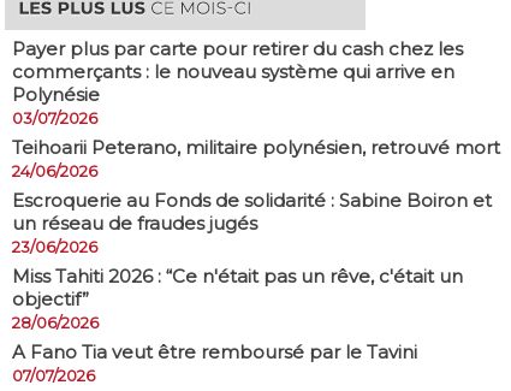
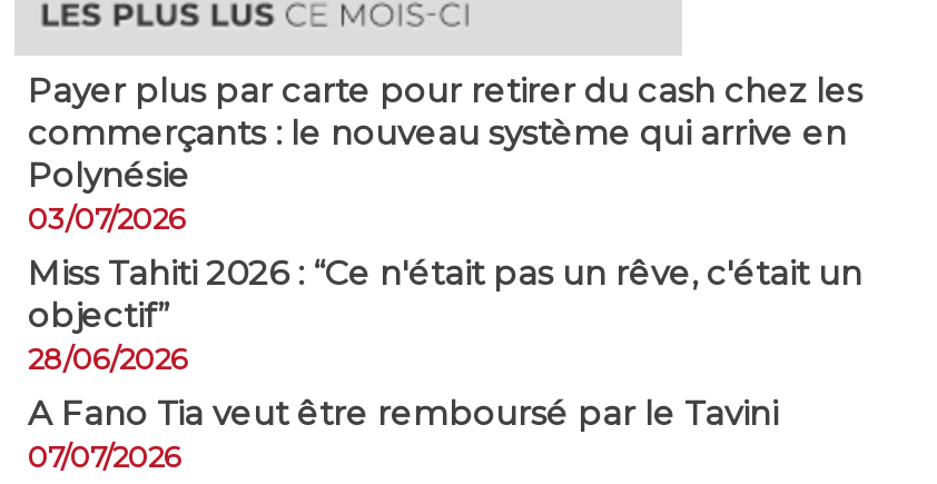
[12,136,500,256] Teihoarii Peterano, militaire polynésien, retrouvé mort | 24/06/2026 | Escroquerie au Fonds de solidarité : Sabine Boiron et | un réseau de fraudes jugés | 23/06/2026 -> none

